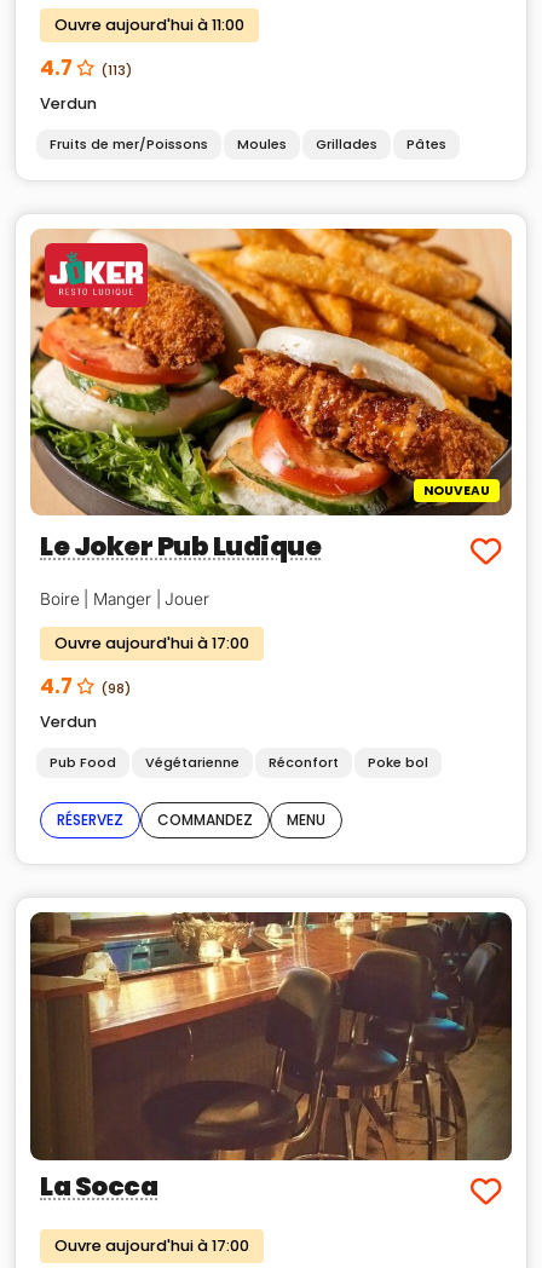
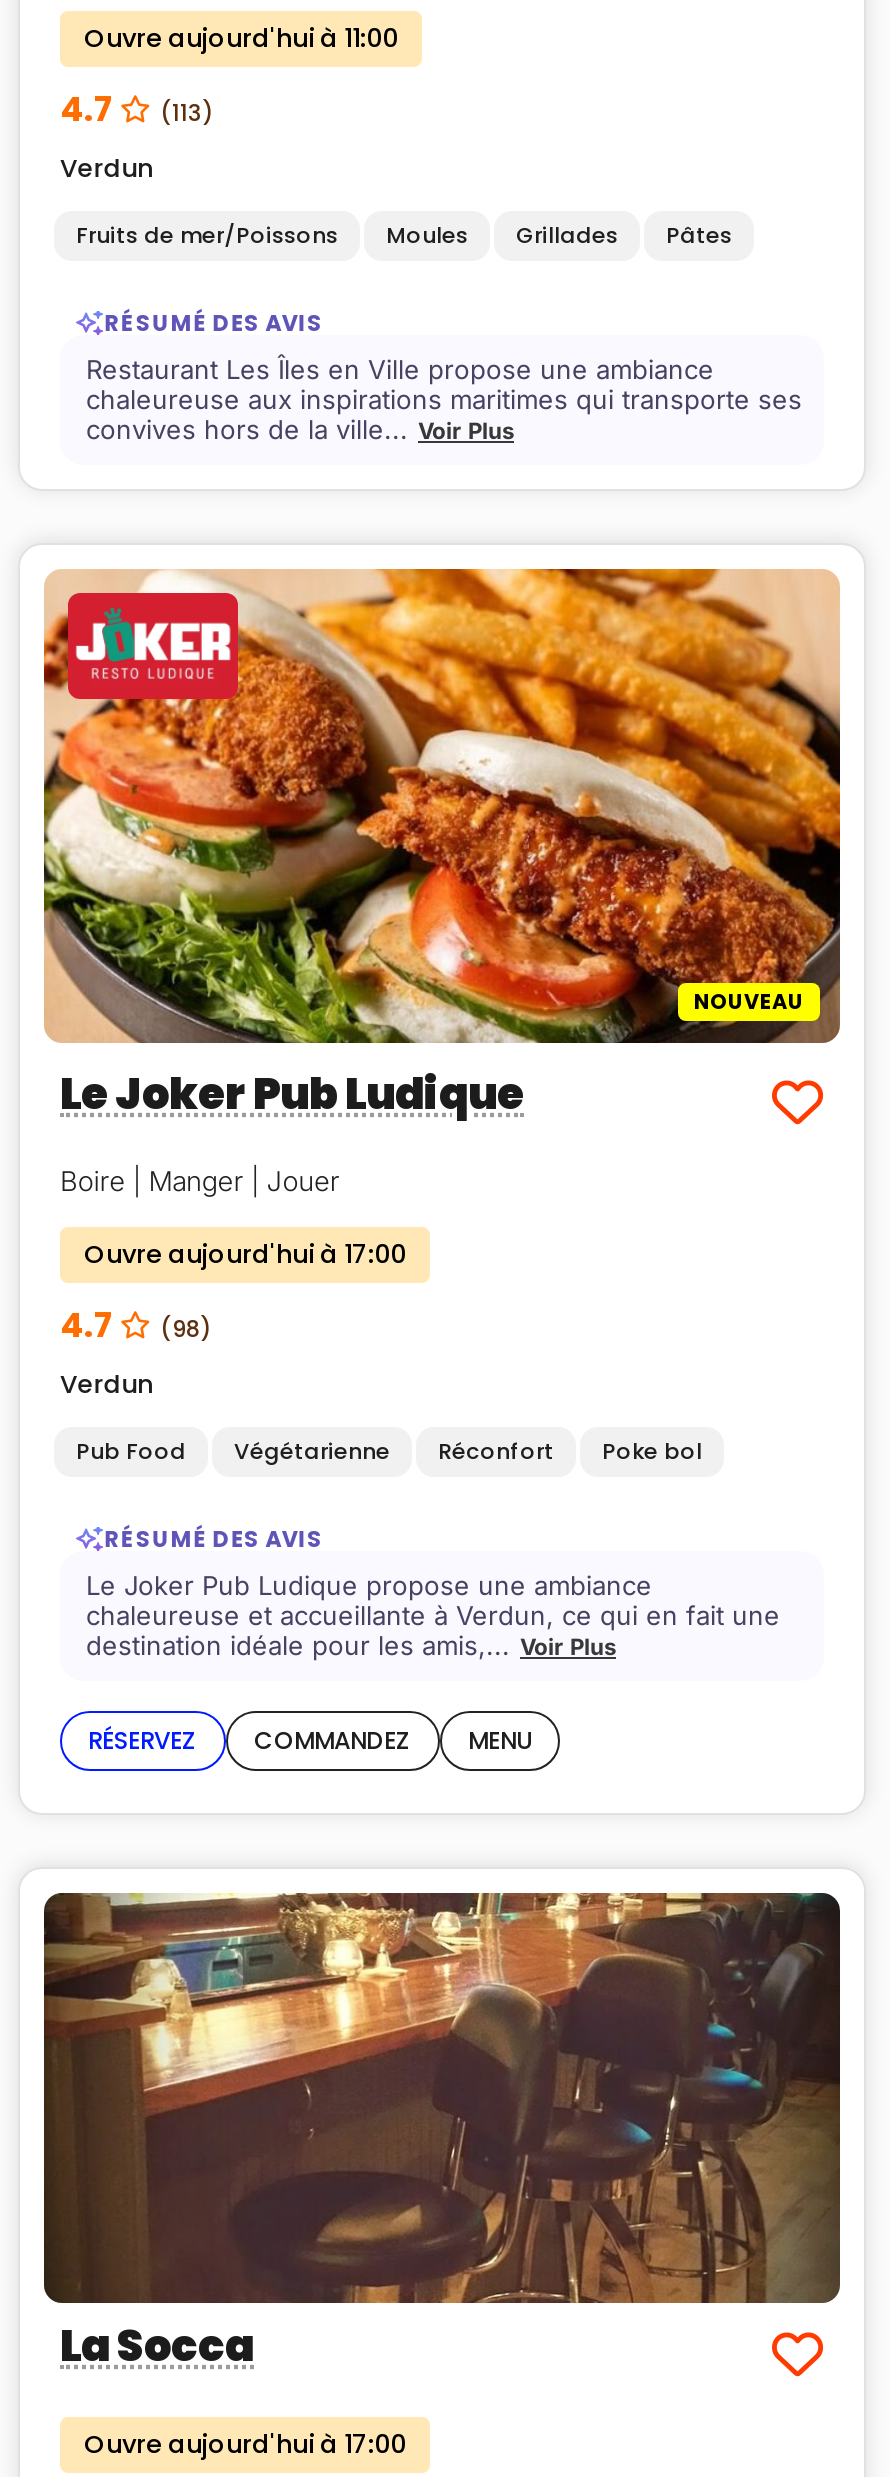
none -> [86,307,802,445] RÉSUMÉ DES AVIS | Restaurant Les Îles en Ville propose une ambiance | chaleureuse aux inspirations maritimes qui transporte ses | convives hors de la ville... Voir Plus
none -> [86,1523,780,1661] RÉSUMÉ DES AVIS | Le Joker Pub Ludique propose une ambiance | chaleureuse et accueillante à Verdun, ce qui en fait une | destination idéale pour les amis,... Voir Plus

